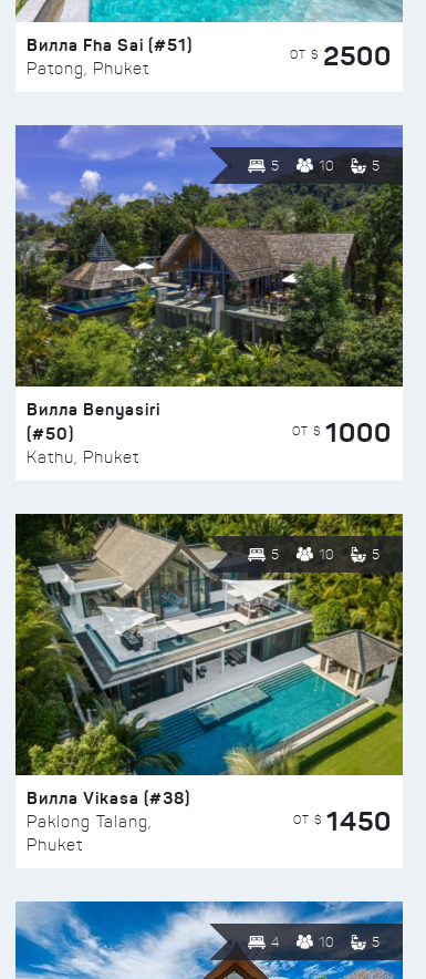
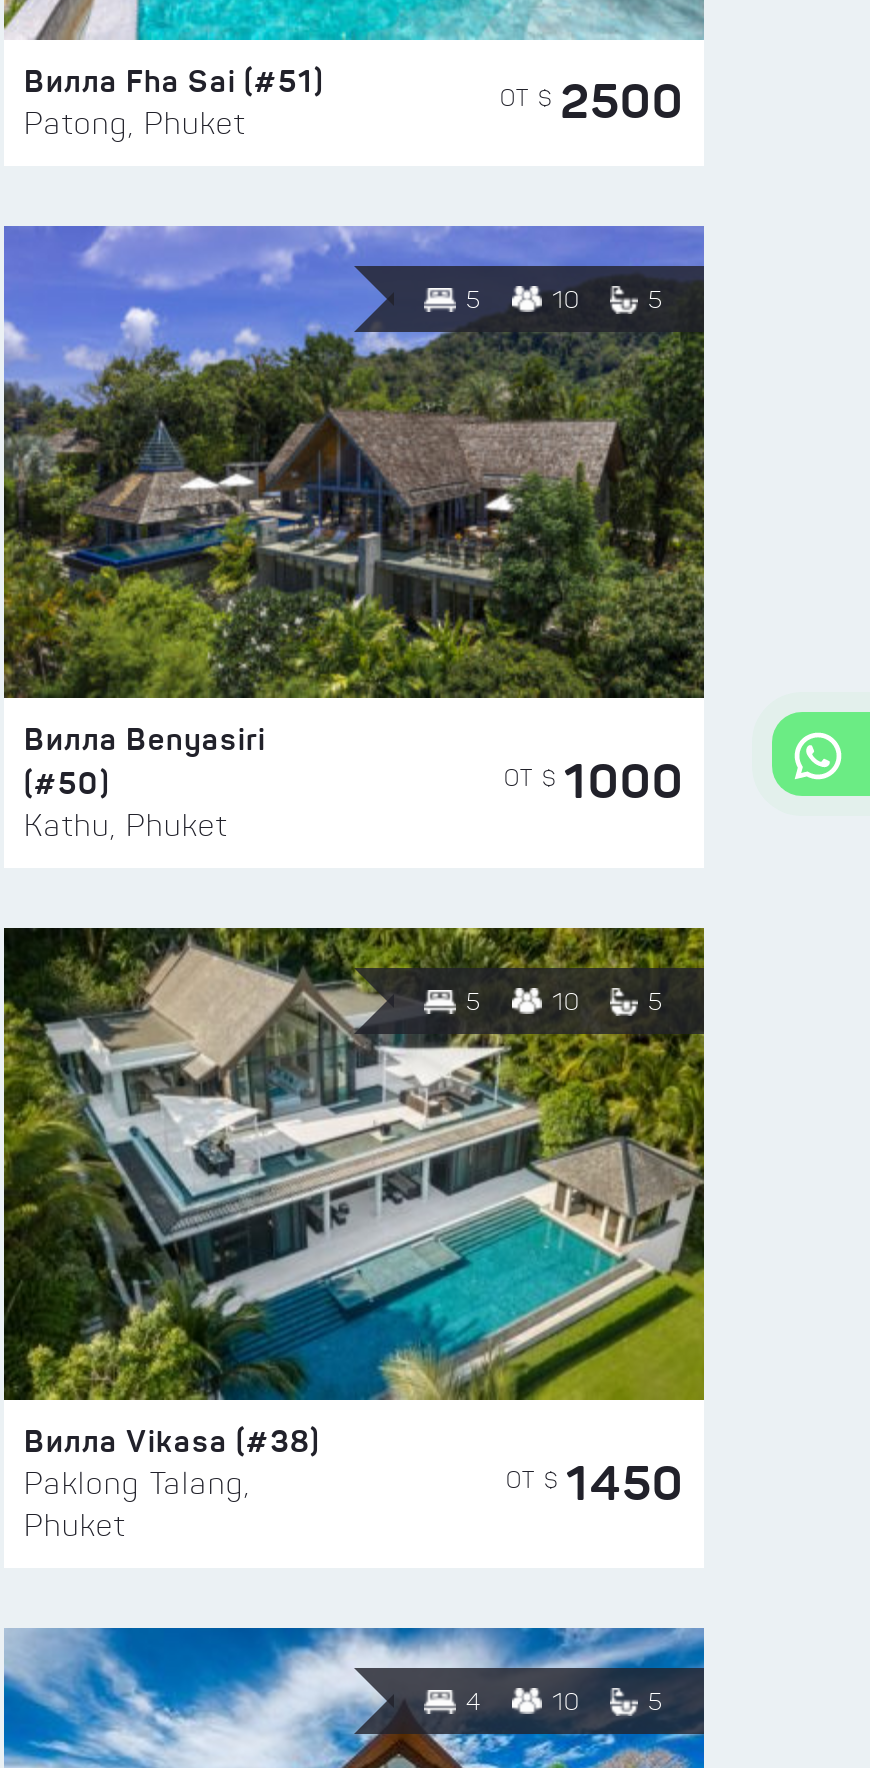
none -> [770,710,864,798] [image]

